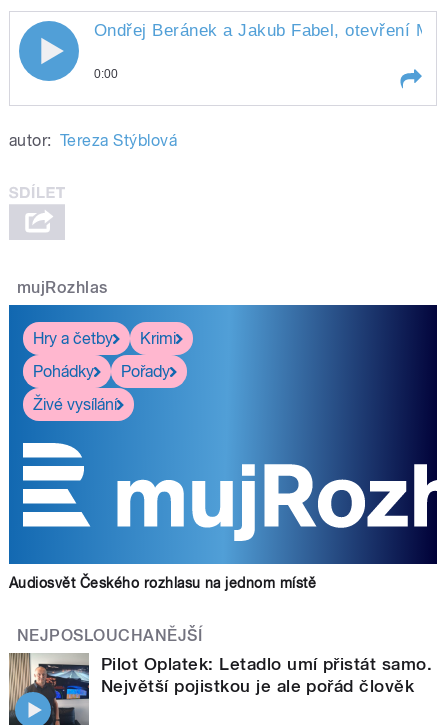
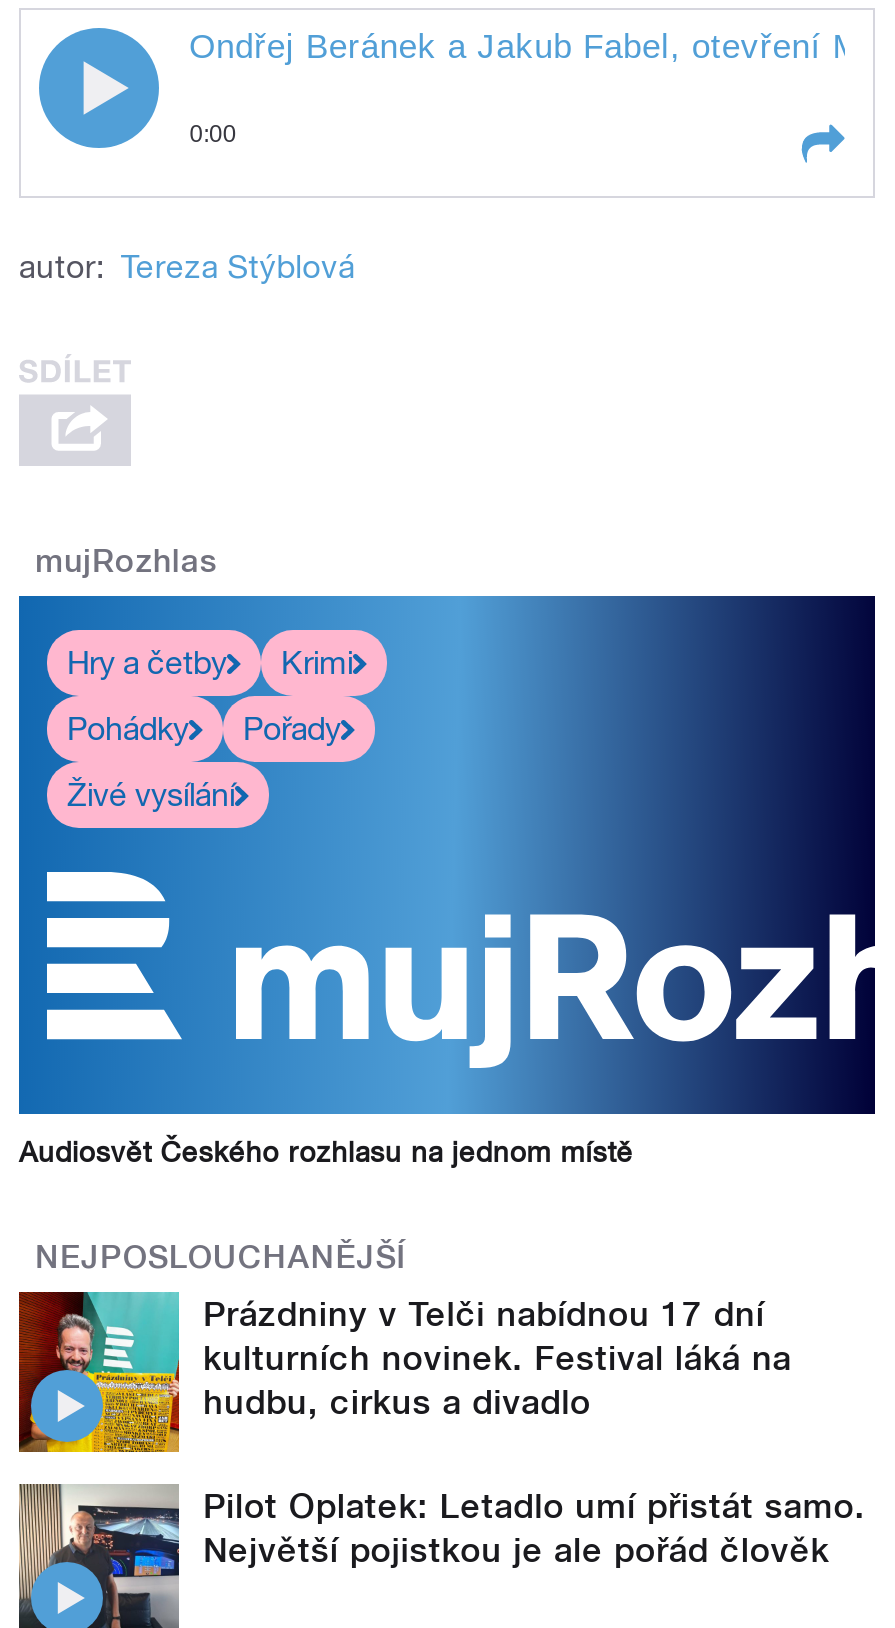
none -> [17,1290,792,1454] [image] | Prázdniny v Telči nabídnou 17 dní | kulturních novinek. Festival láká na | hudbu, cirkus a divadlo

